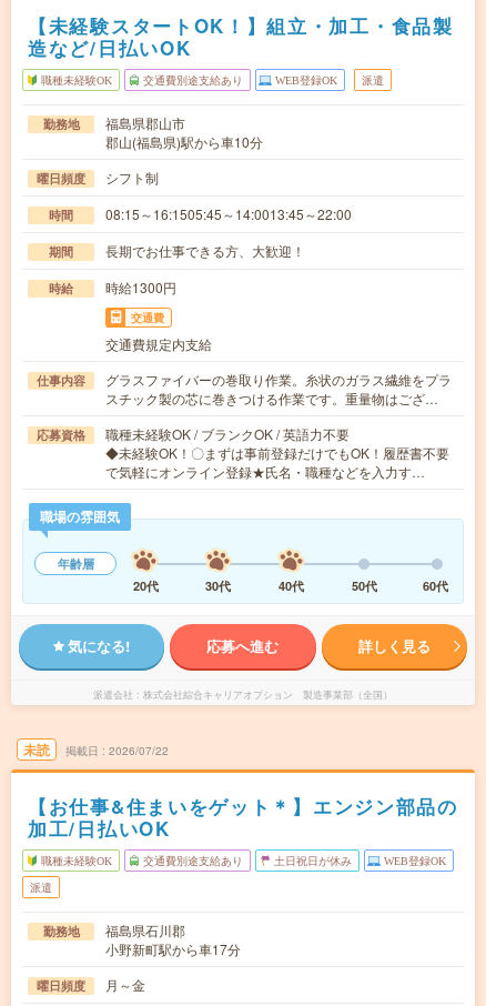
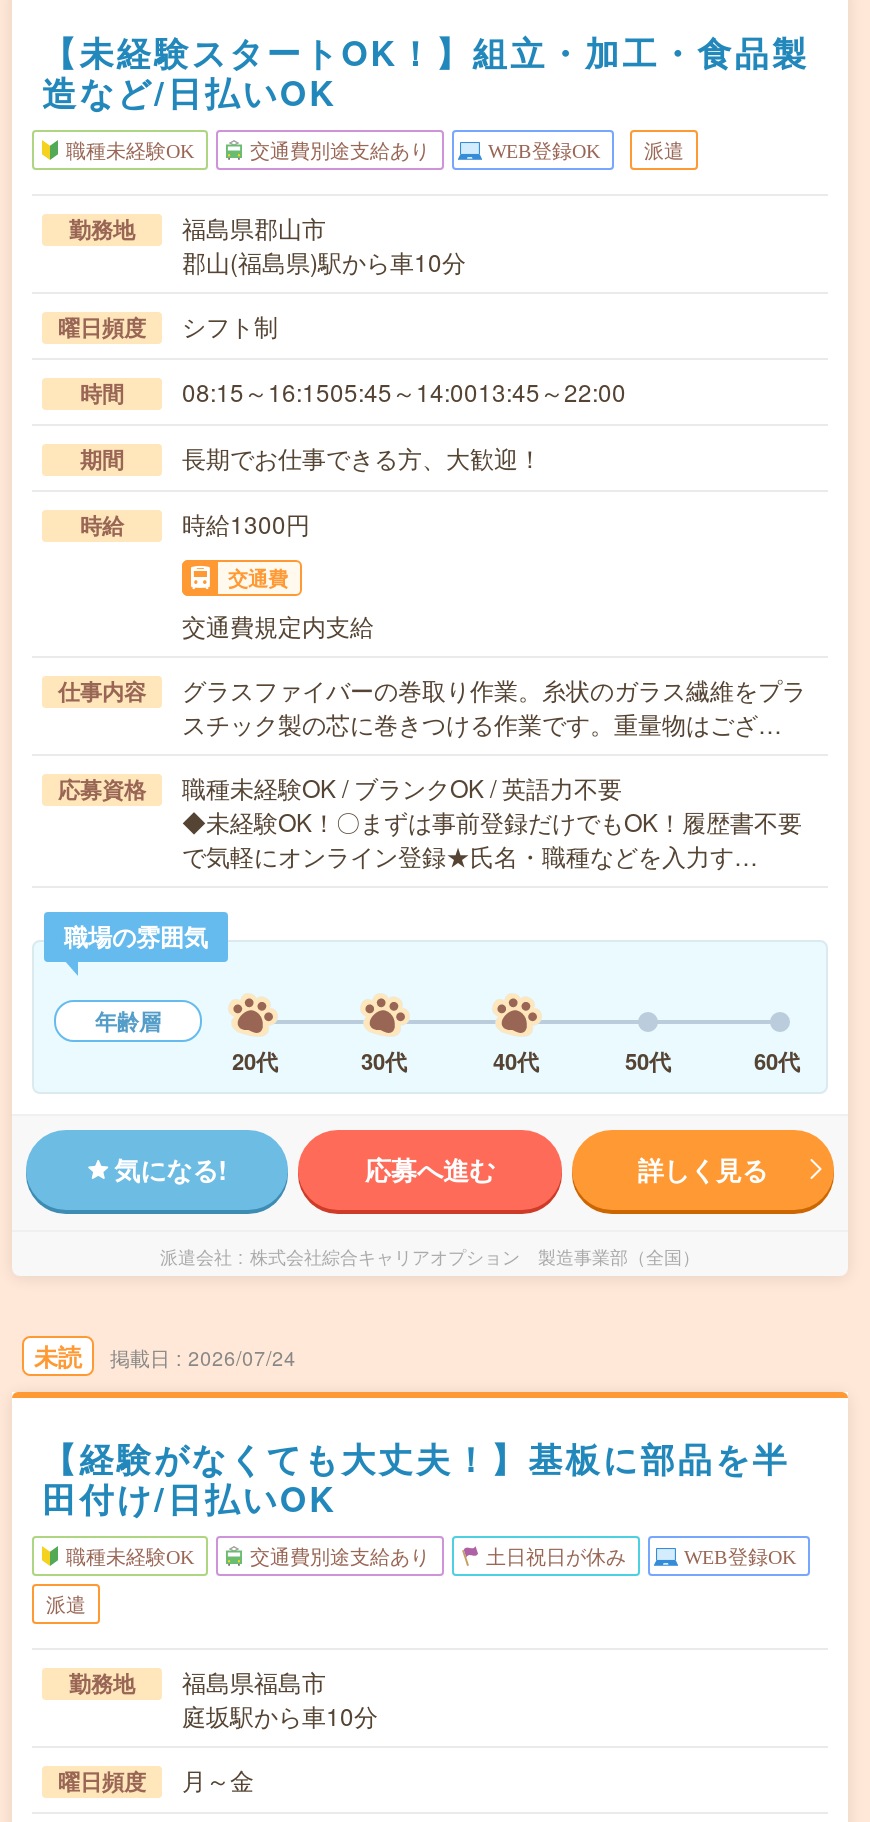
[109,743,169,758] 2026/07/22 -> [188,1344,296,1372] 2026/07/24
[28,793,458,842] 【お仕事&住まいをゲット＊】エンジン部品の | 加工/日払いOK -> [42,1434,790,1522] 【経験がなくても大丈夫！】基板に部品を半 | 田付け/日払いOK
[105,921,241,958] 福島県石川郡 | 小野新町駅から車17分 -> [182,1664,378,1732] 福島県福島市 | 庭坂駅から車10分

